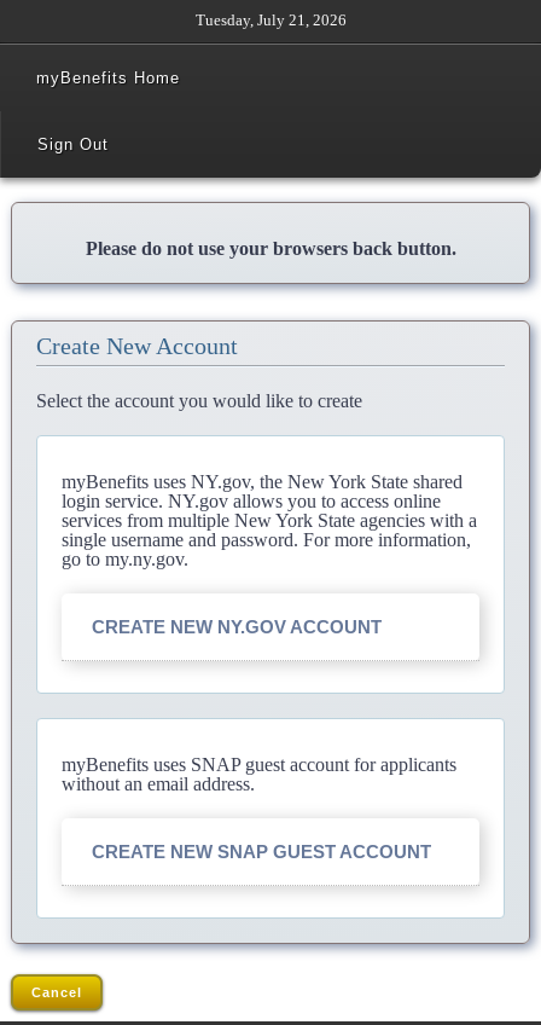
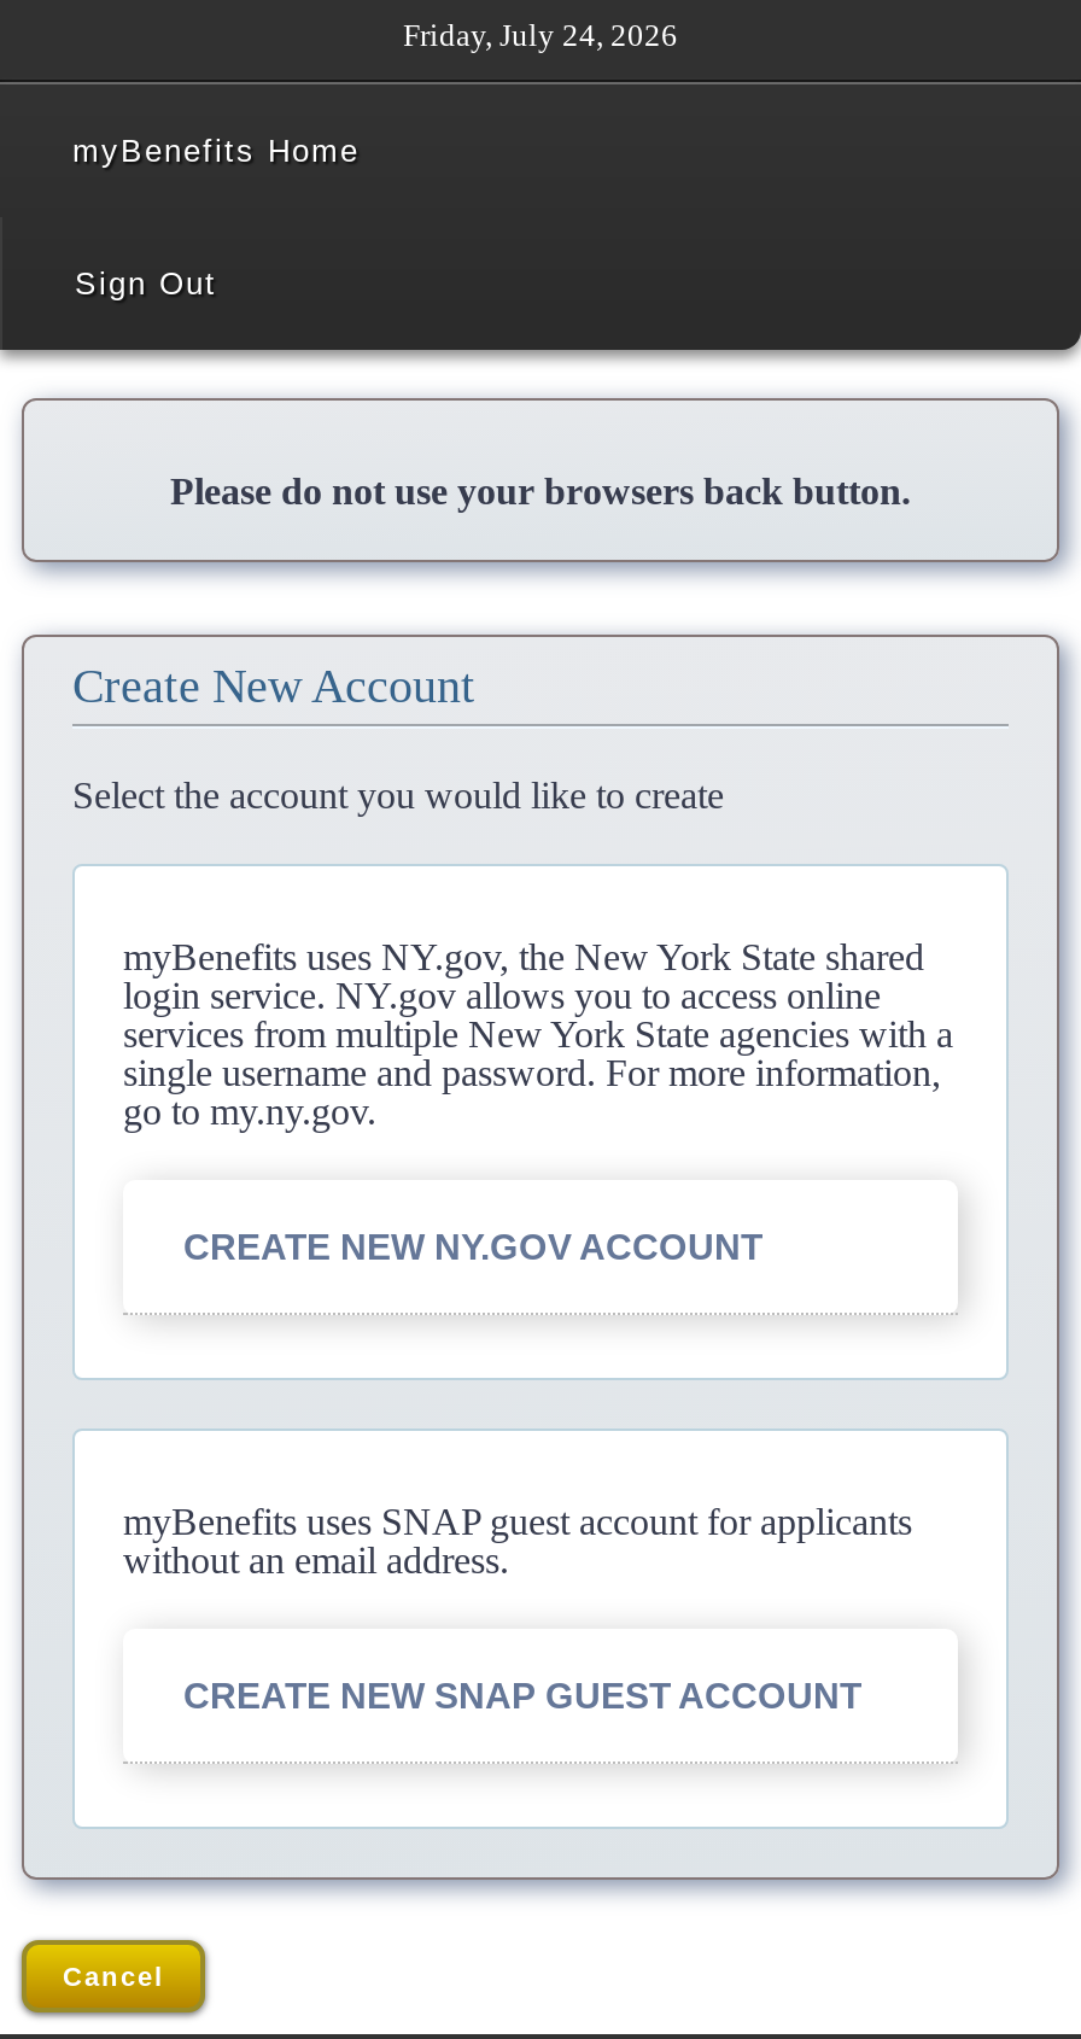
[195,12,346,29] Tuesday, July 21, 2026 -> [403,19,678,53] Friday, July 24, 2026

